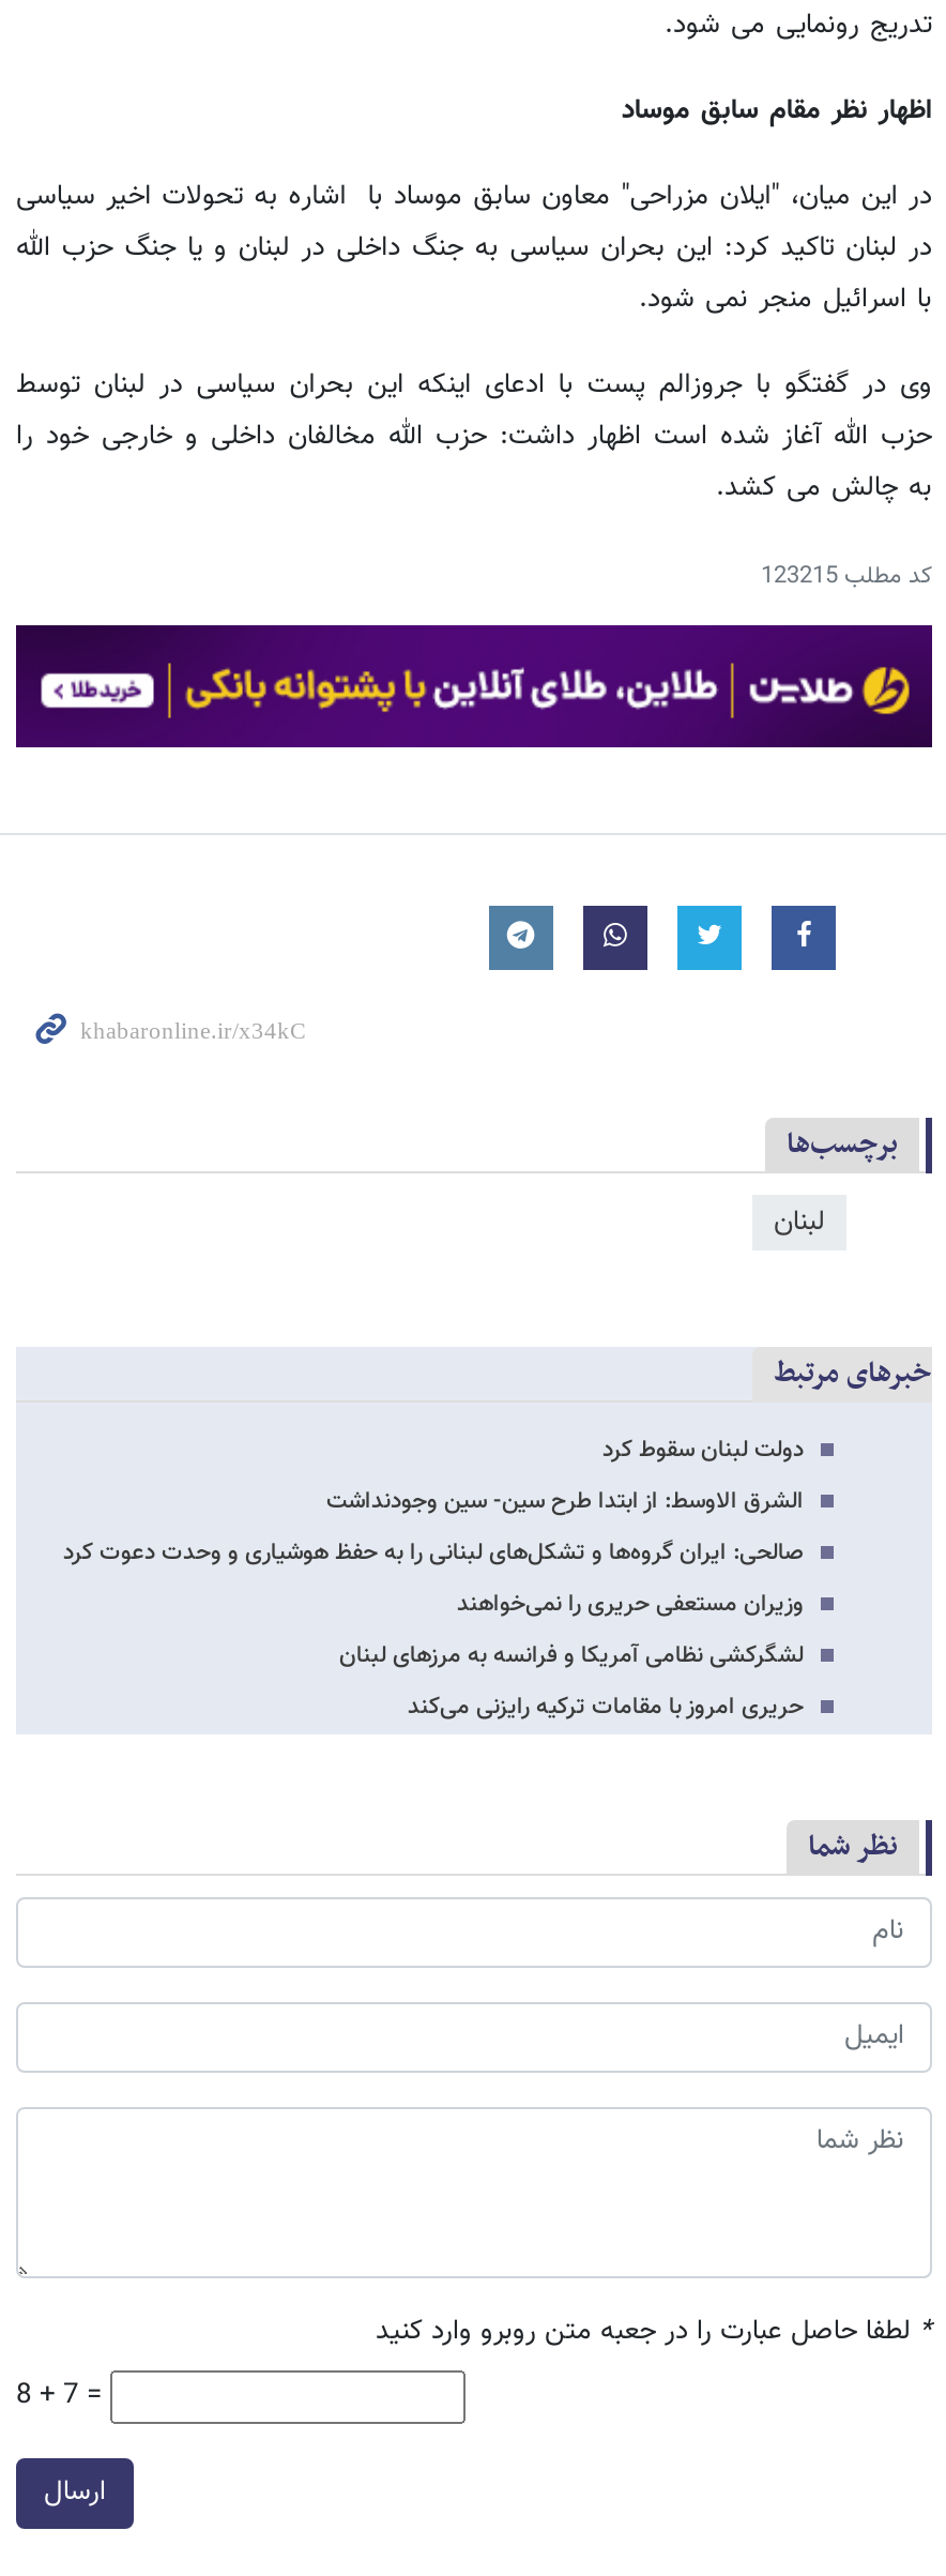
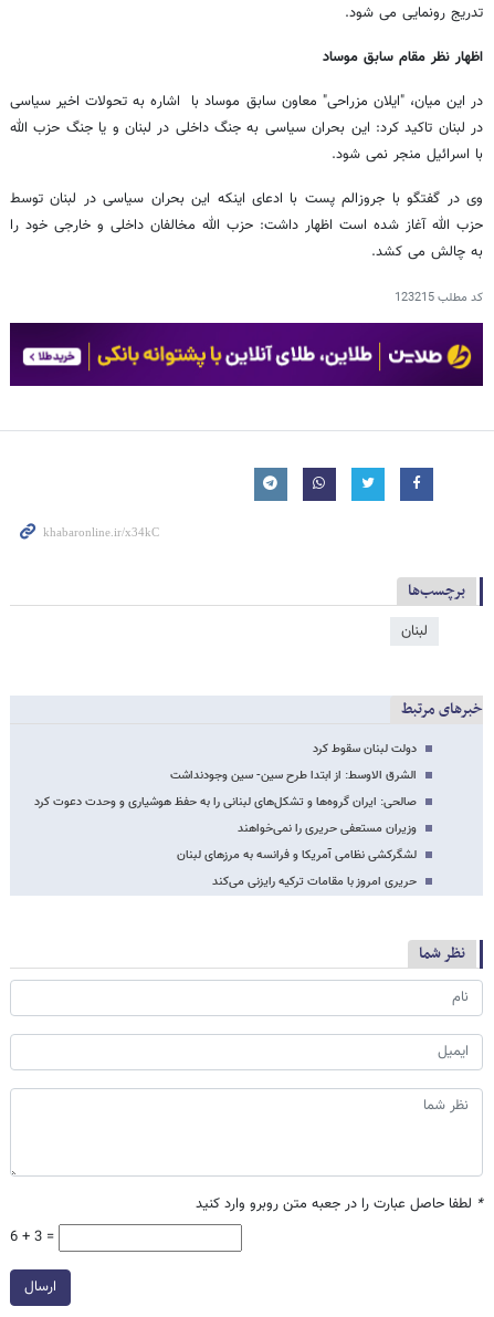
[16,2375,102,2418] 8 + 7 = -> [10,1226,54,1249] 6 + 3 =

